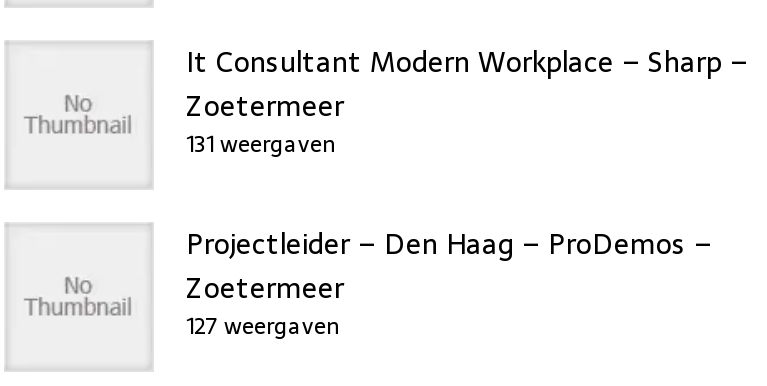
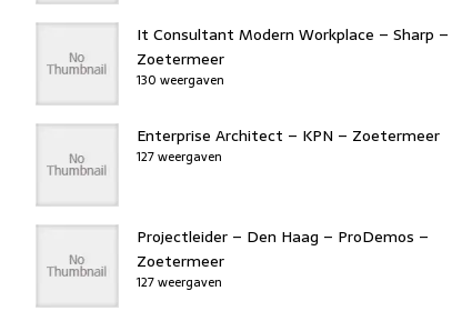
[186,126,336,162] 131 weergaven -> [137,70,440,167] 130 weergaven | Enterprise Architect – KPN – Zoetermeer | 127 weergaven

